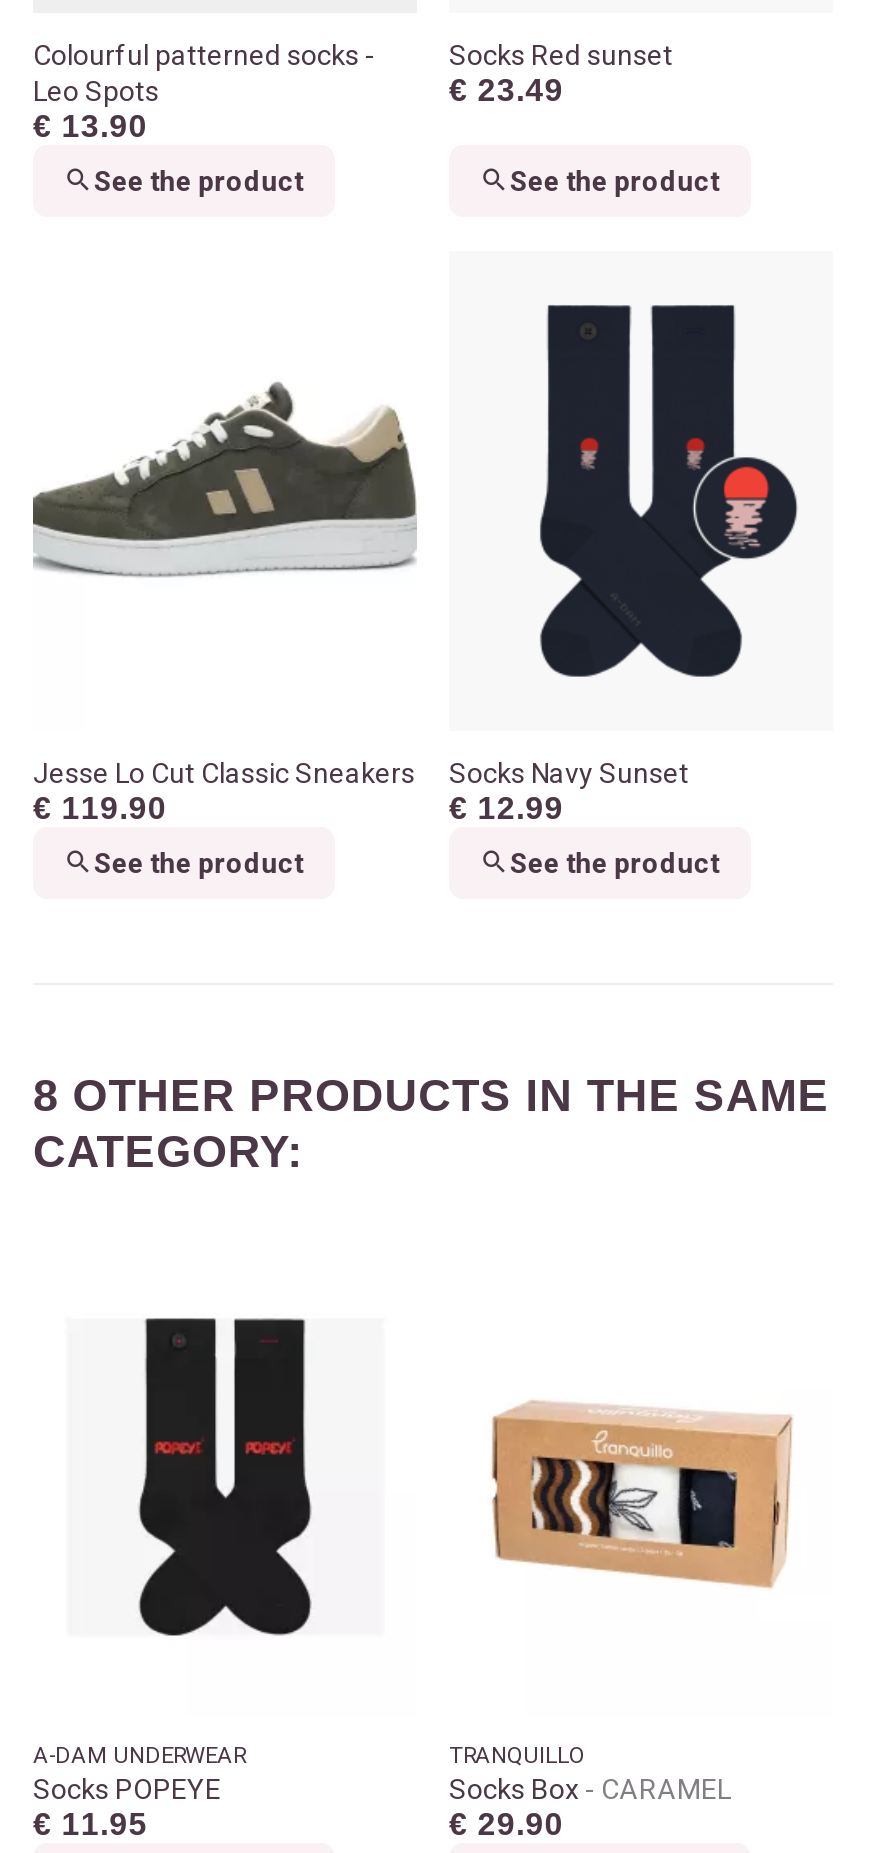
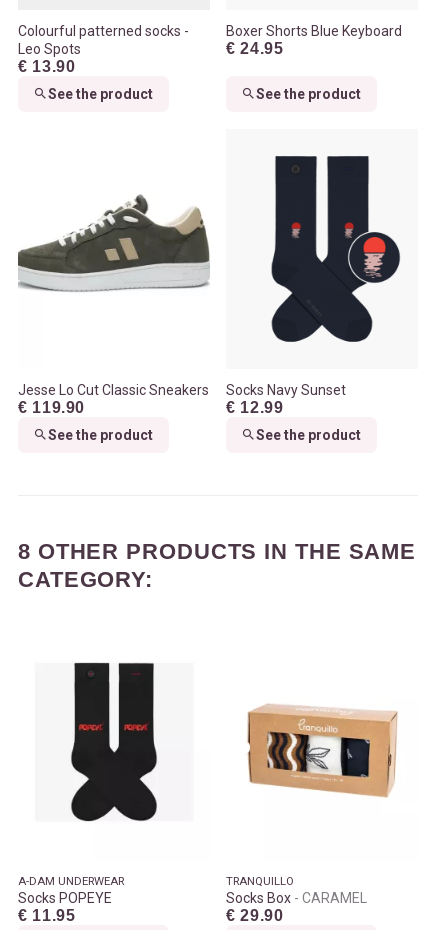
[449,39,673,107] Socks Red sunset | € 23.49 -> [226,23,402,57] Boxer Shorts Blue Keyboard | € 24.95

